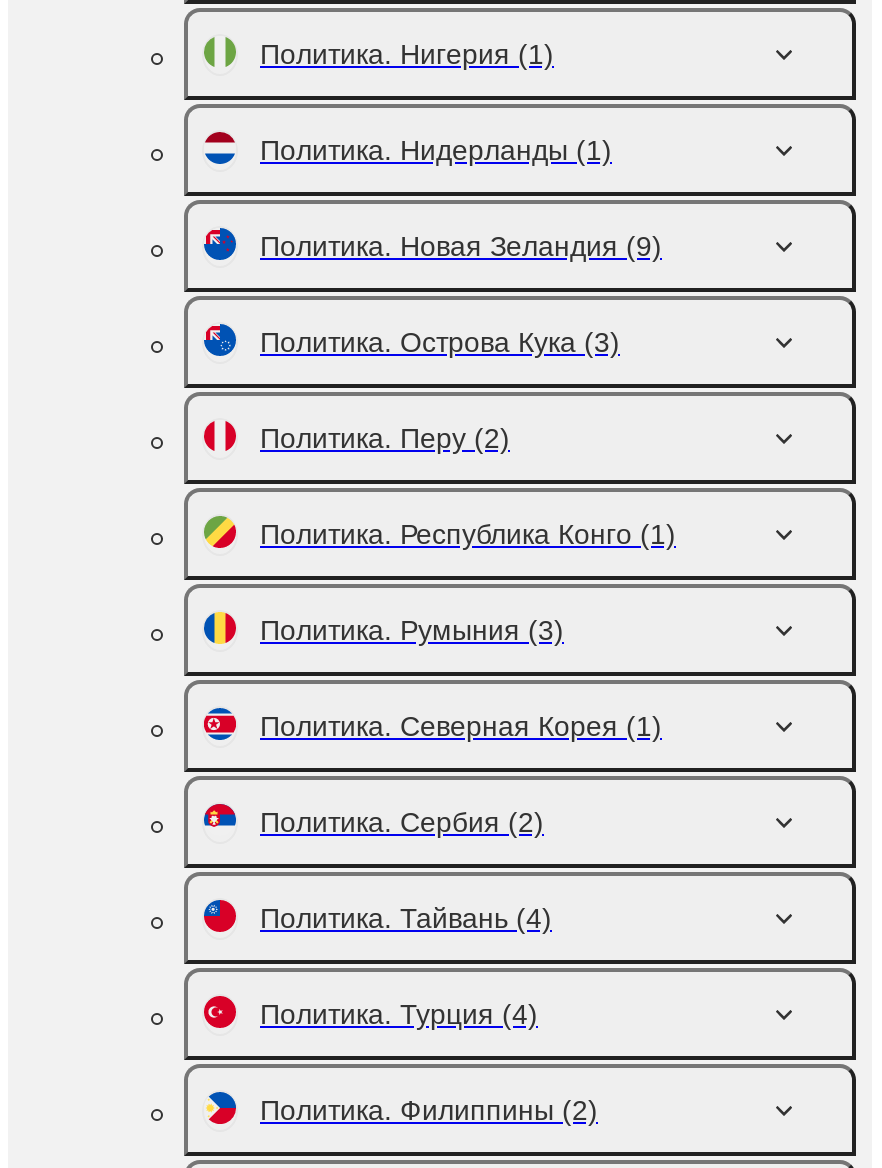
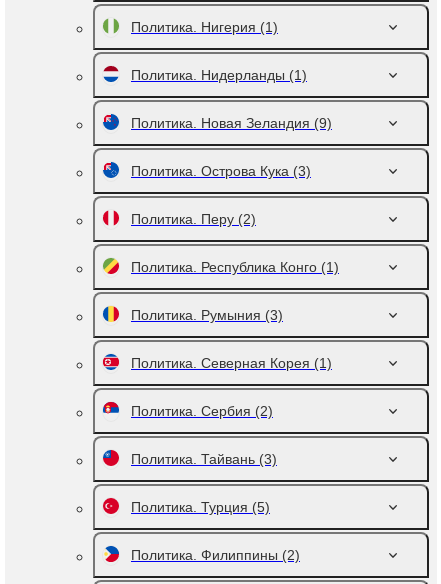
[260,902,552,934] Политика. Тайвань (4) -> [131,451,277,467] Политика. Тайвань (3)
[260,998,538,1030] Политика. Турция (4) -> [131,499,270,515] Политика. Турция (5)

